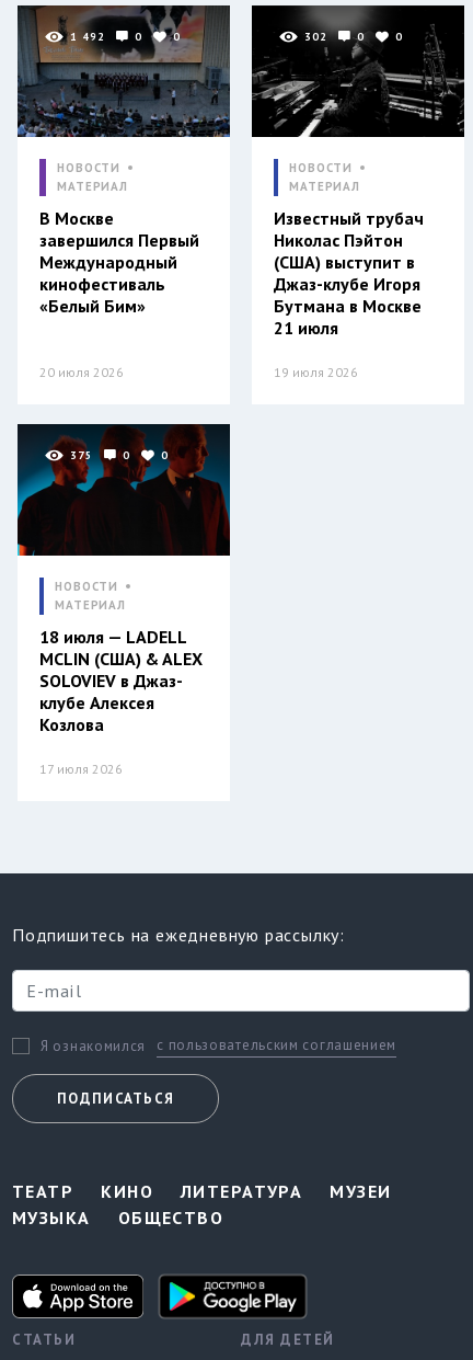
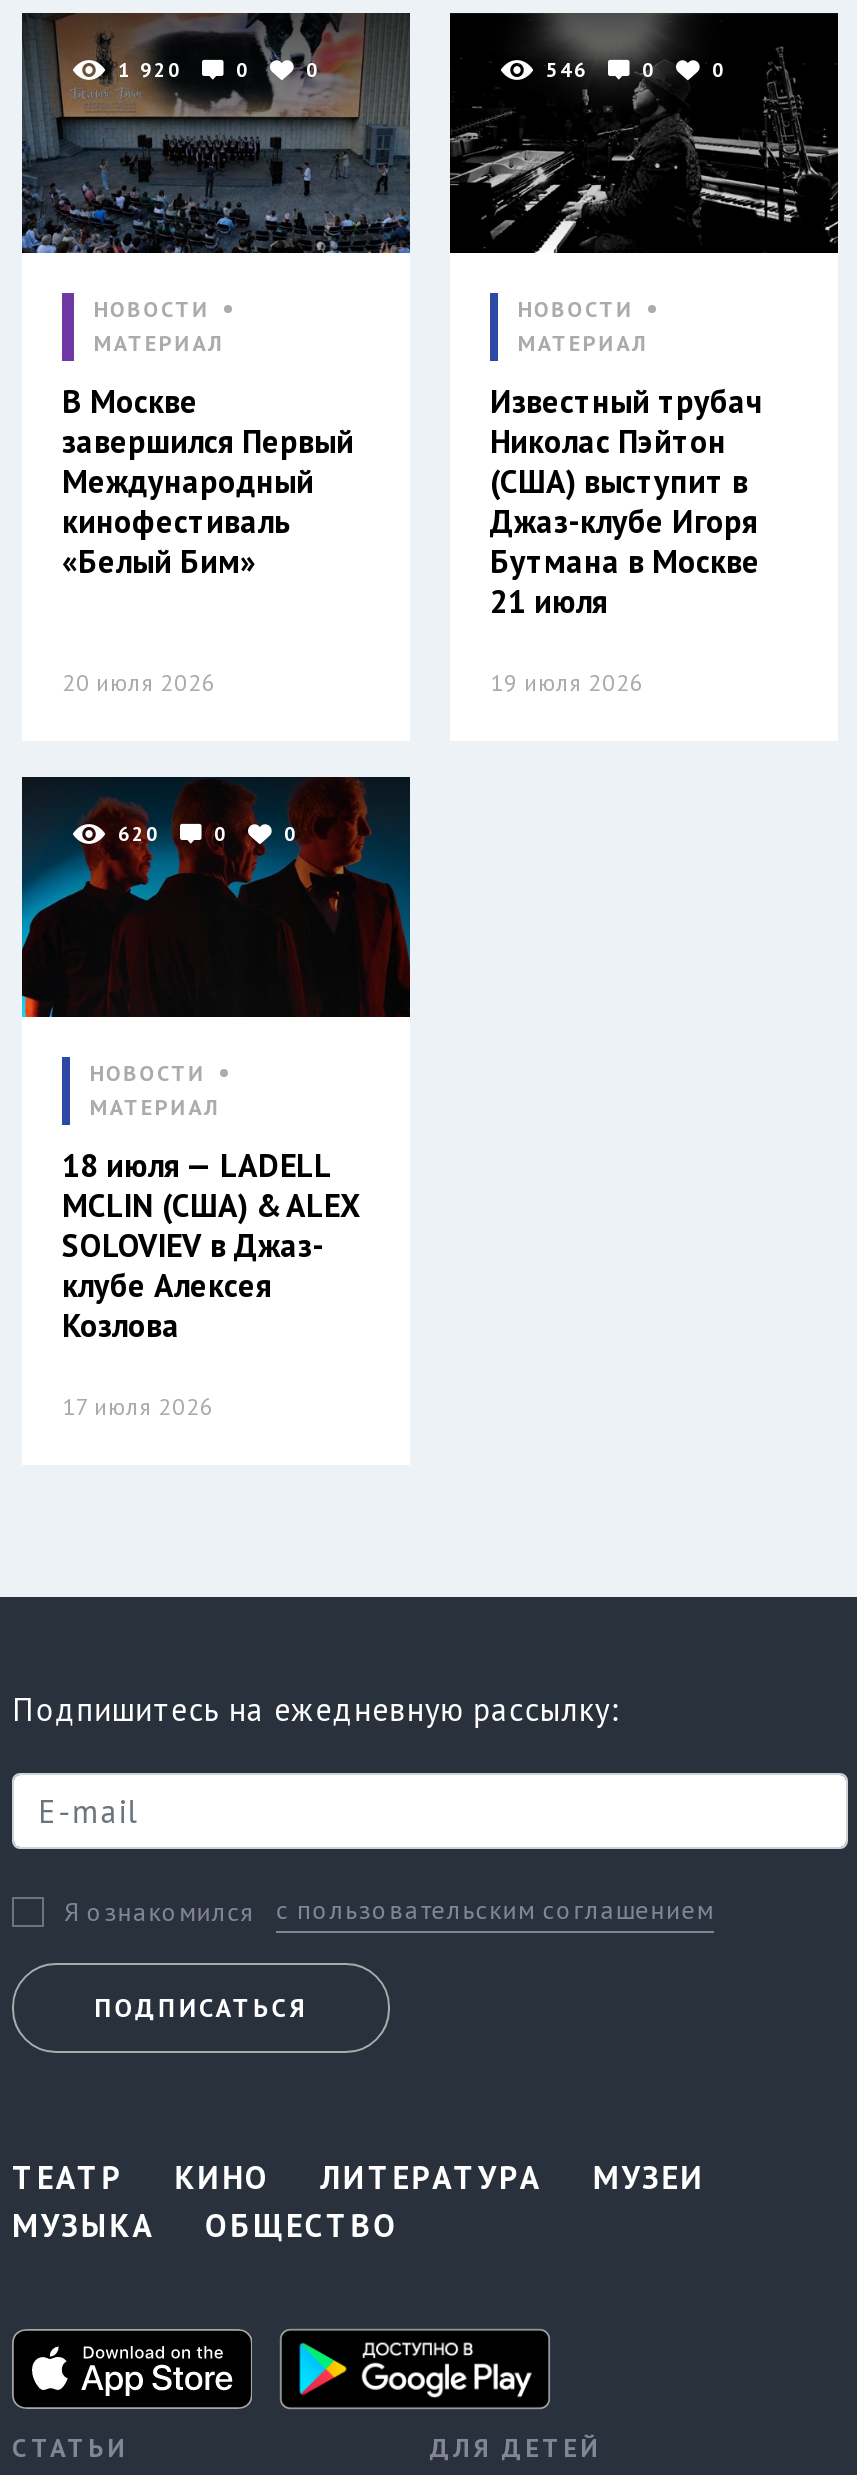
[70,30,105,44] 1 492 -> [118,58,182,84] 1 920
[304,30,327,44] 302 -> [546,58,588,84] 546
[70,449,93,463] 375 -> [118,822,160,848] 620

